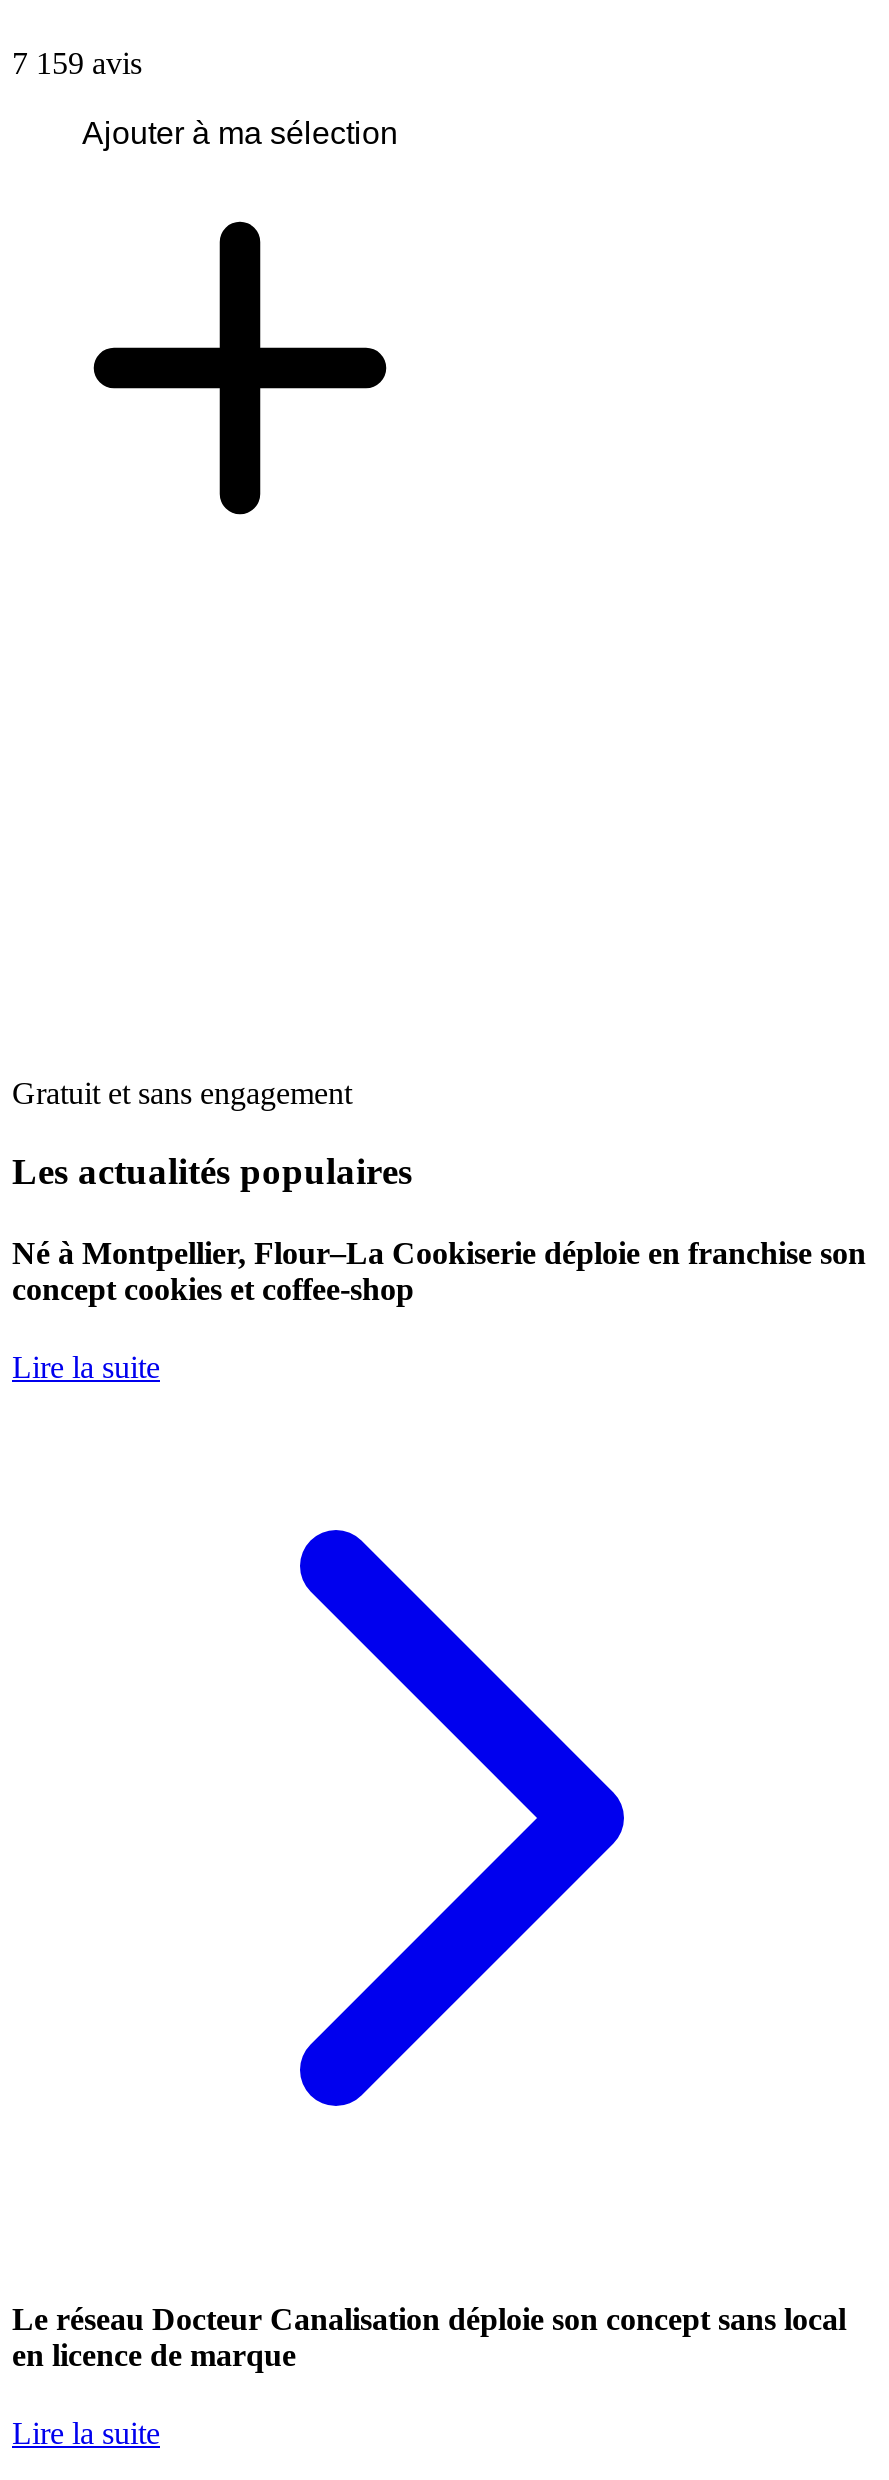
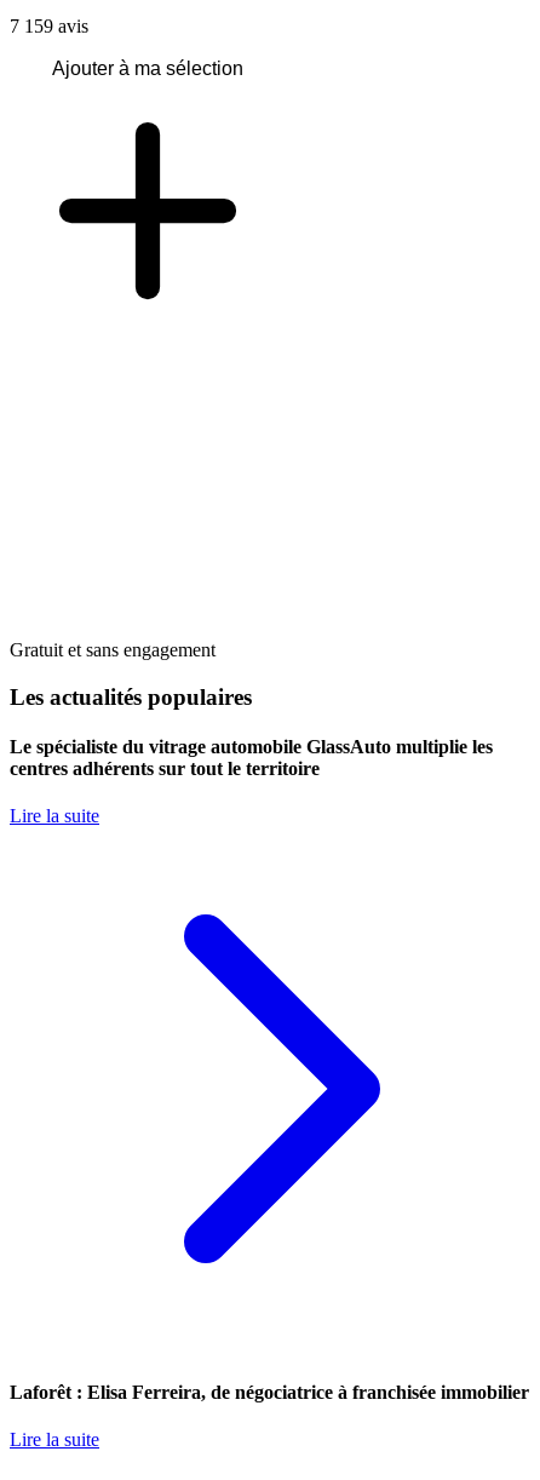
[12,1236,866,1306] Né à Montpellier, Flour–La Cookiserie déploie en franchise son | concept cookies et coffee-shop -> [10,736,493,779] Le spécialiste du vitrage automobile GlassAuto multiplie les | centres adhérents sur tout le territoire
[12,2301,846,2371] Le réseau Docteur Canalisation déploie son concept sans local | en licence de marque -> [10,1381,529,1402] Laforêt : Elisa Ferreira, de négociatrice à franchisée immobilier

